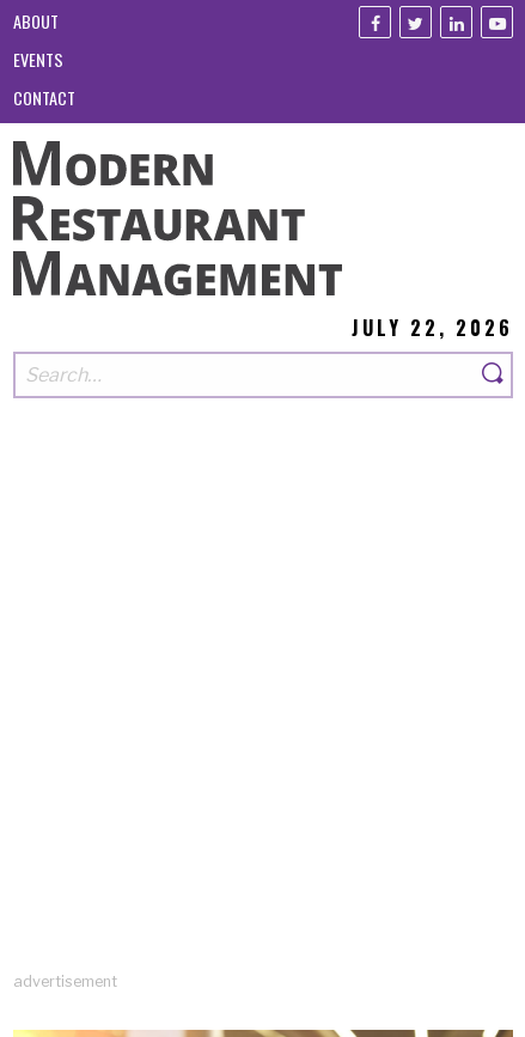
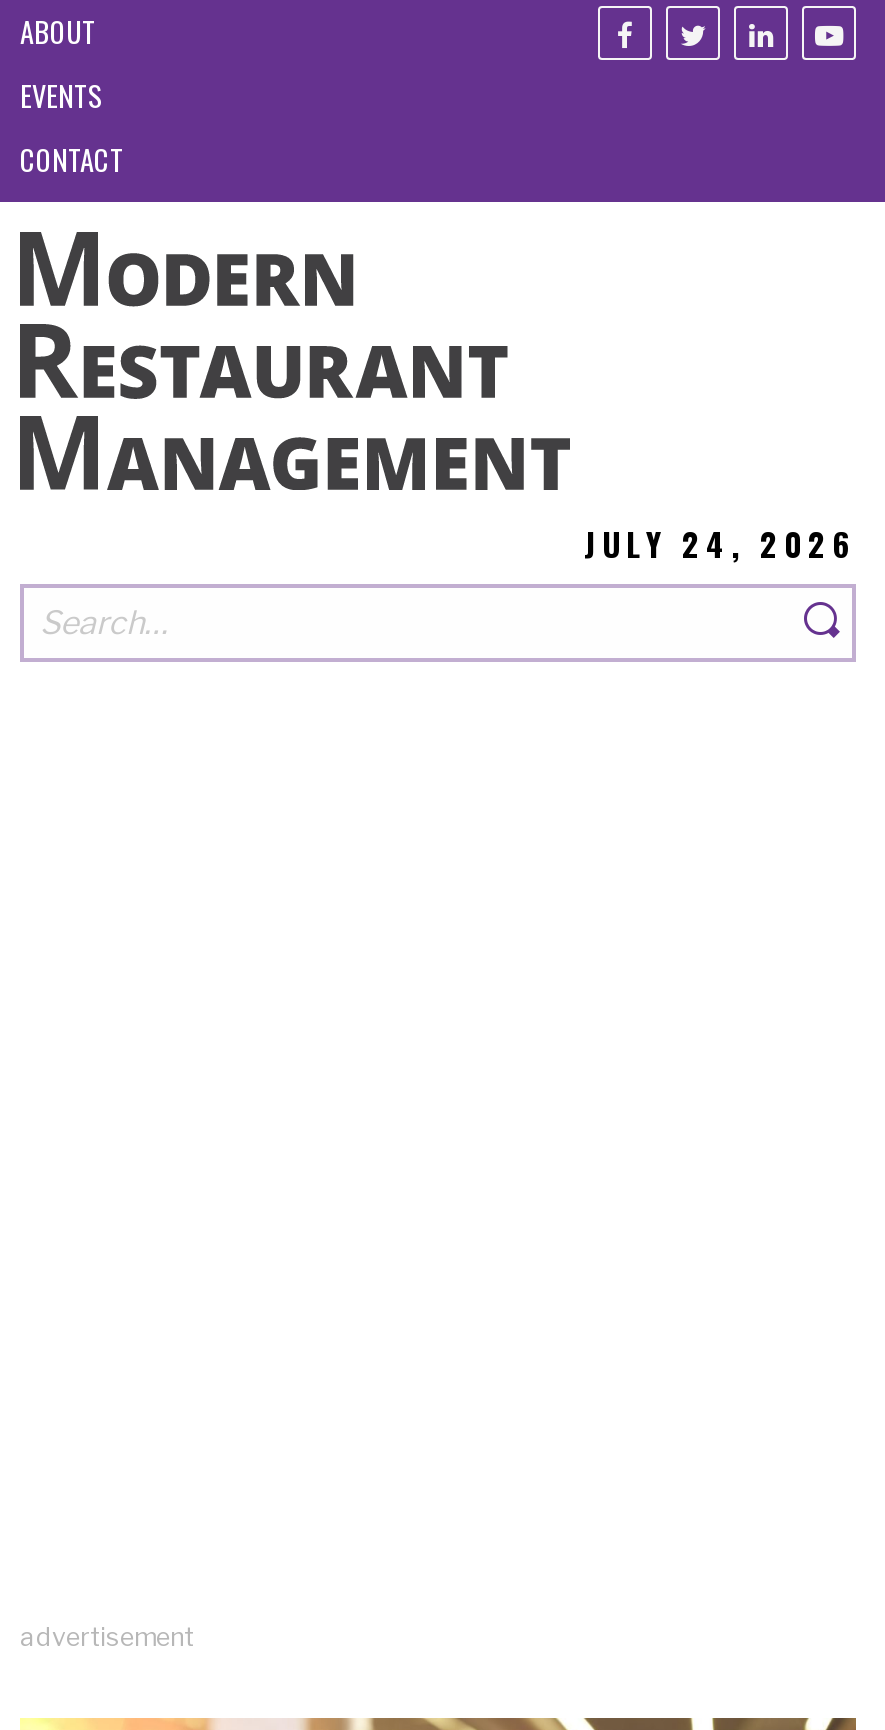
[352,313,513,342] JULY 22, 2026 -> [584,520,856,568] JULY 24, 2026

